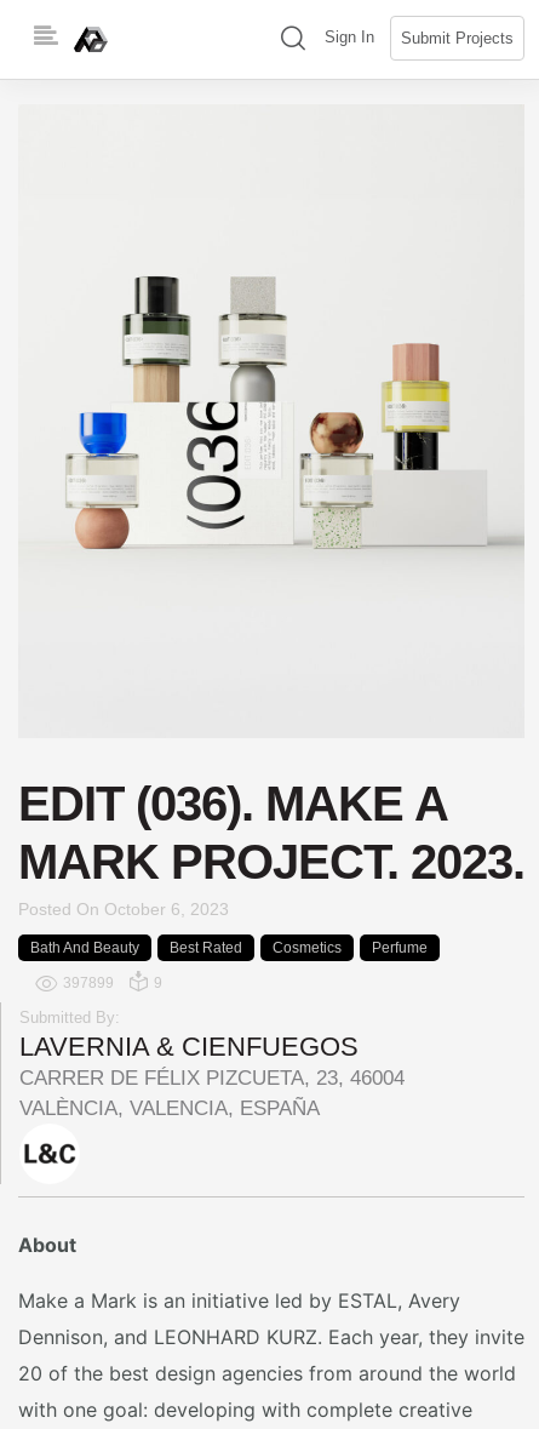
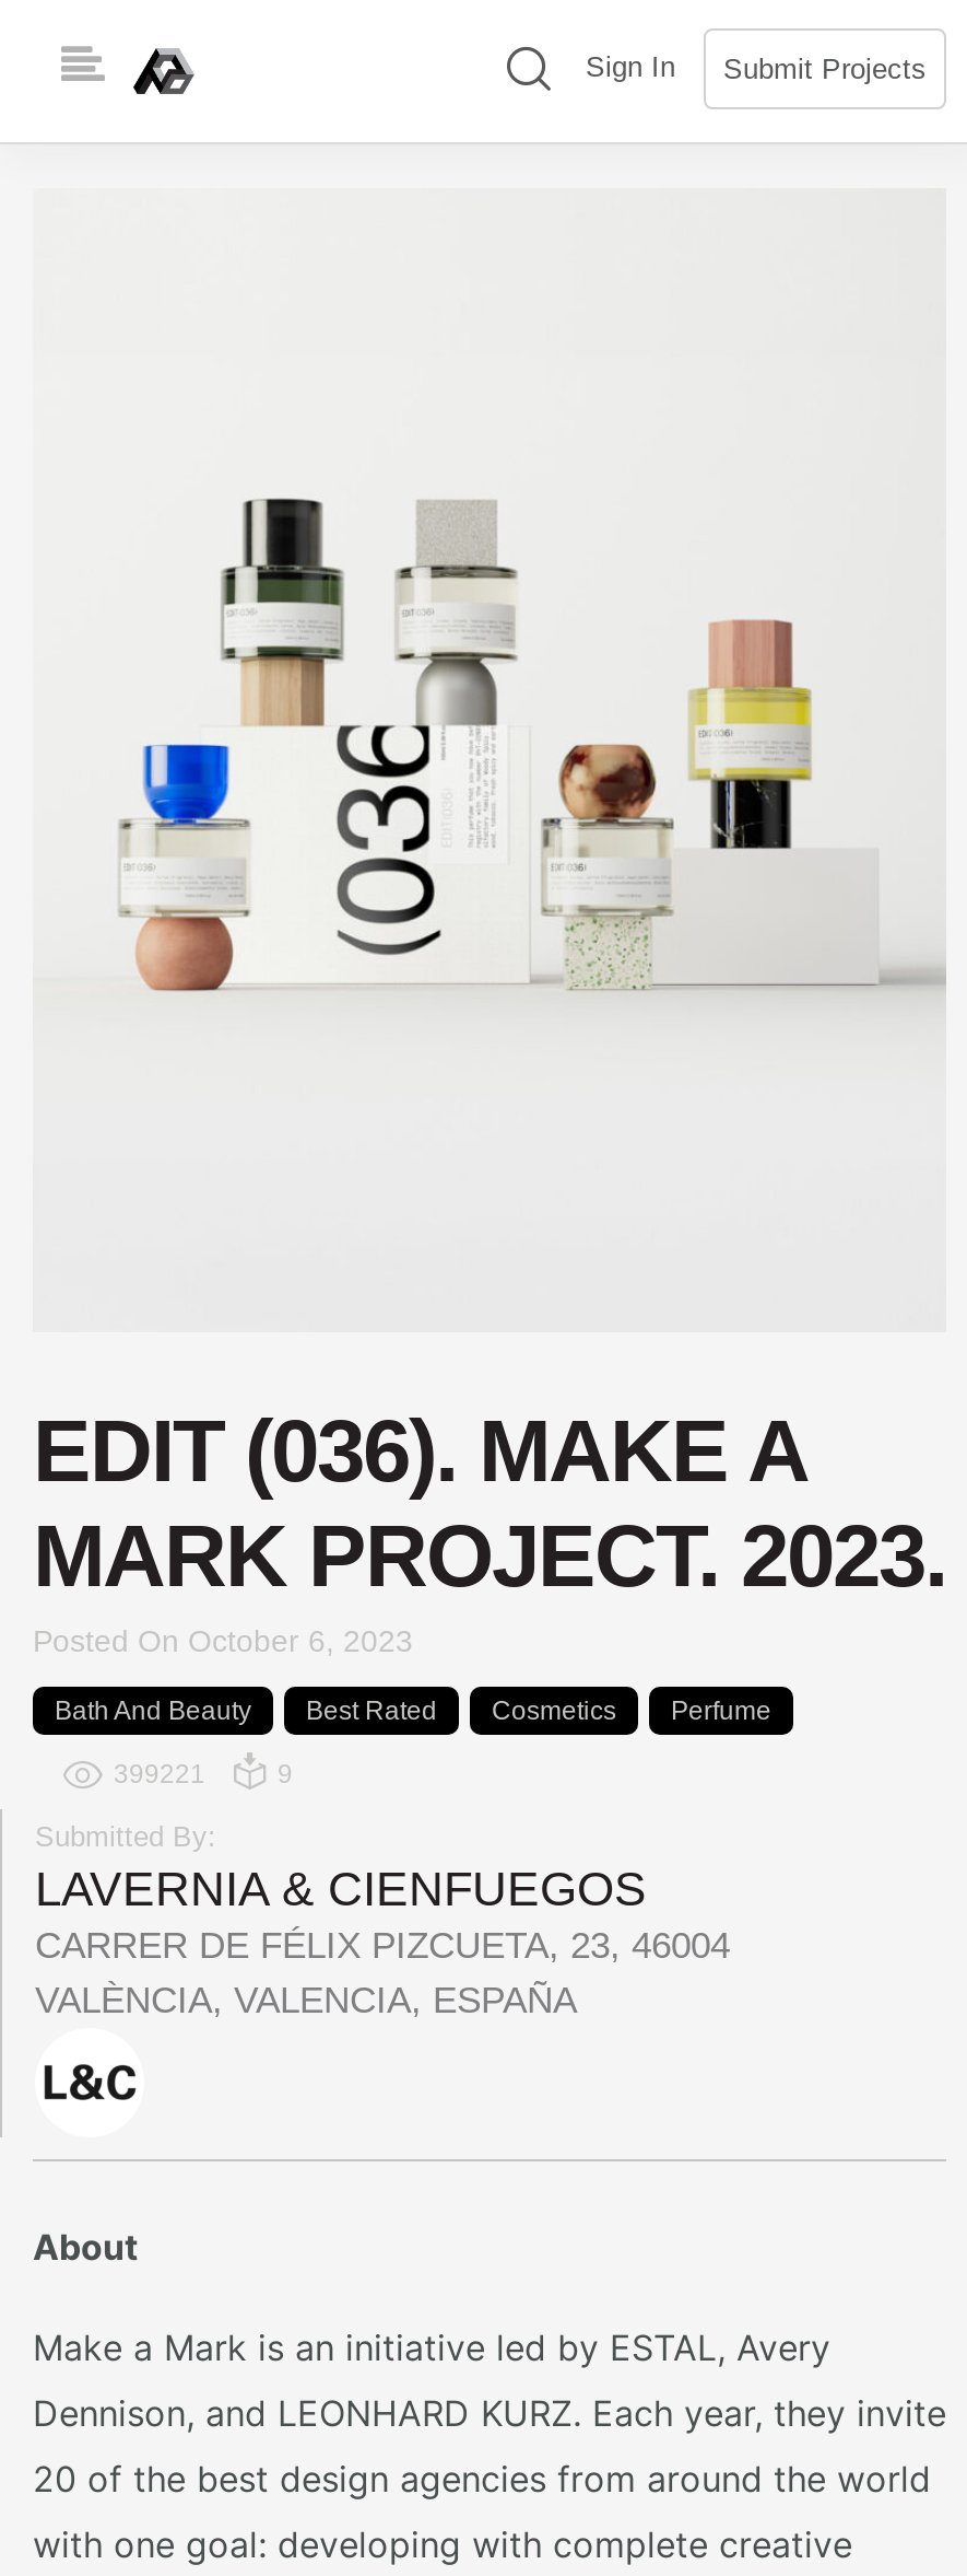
[63,974,114,991] 397899 -> [114,1759,205,1790] 399221

